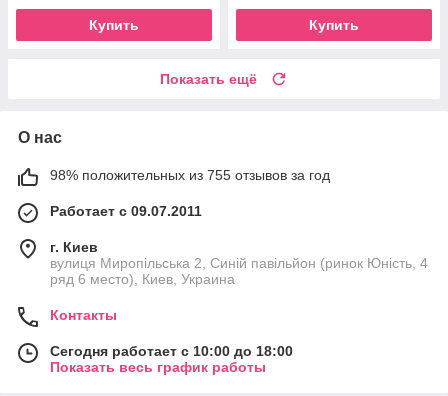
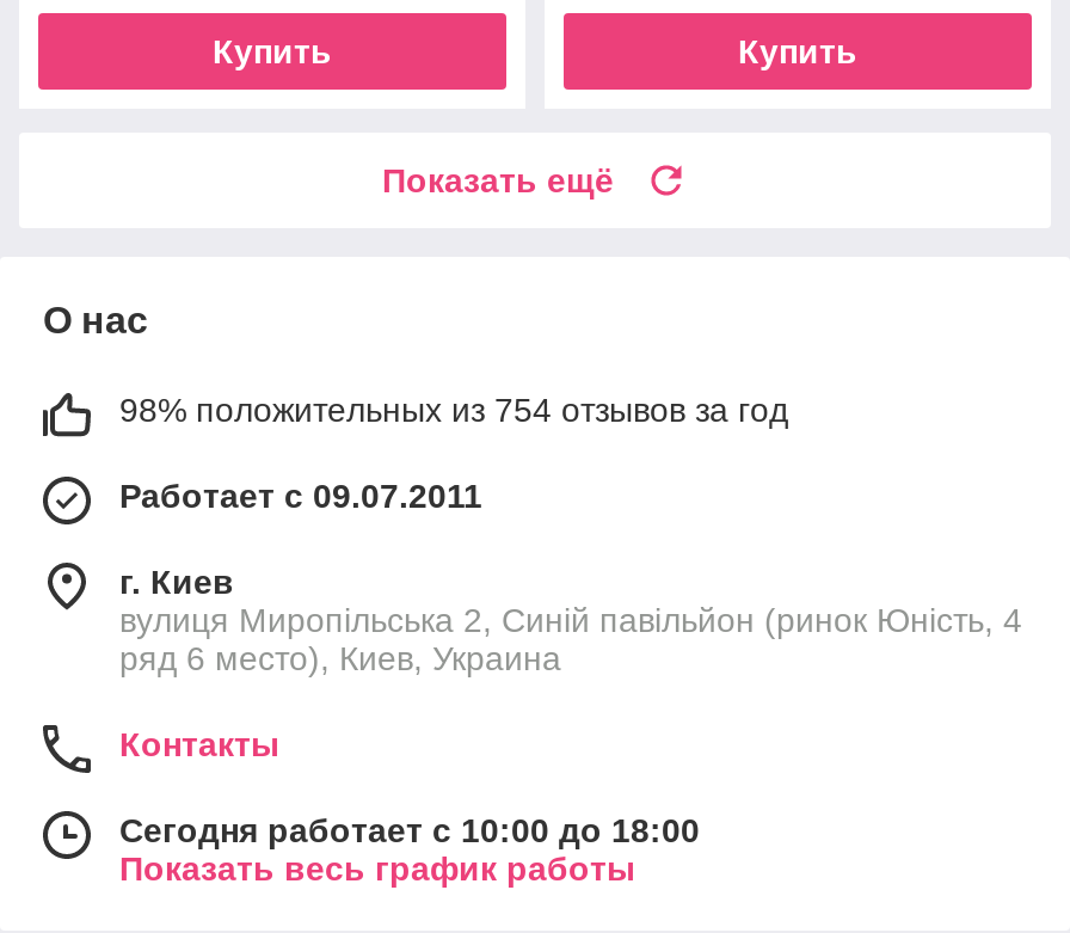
[50,167,330,183] 98% положительных из 755 отзывов за год -> [119,390,788,428] 98% положительных из 754 отзывов за год

